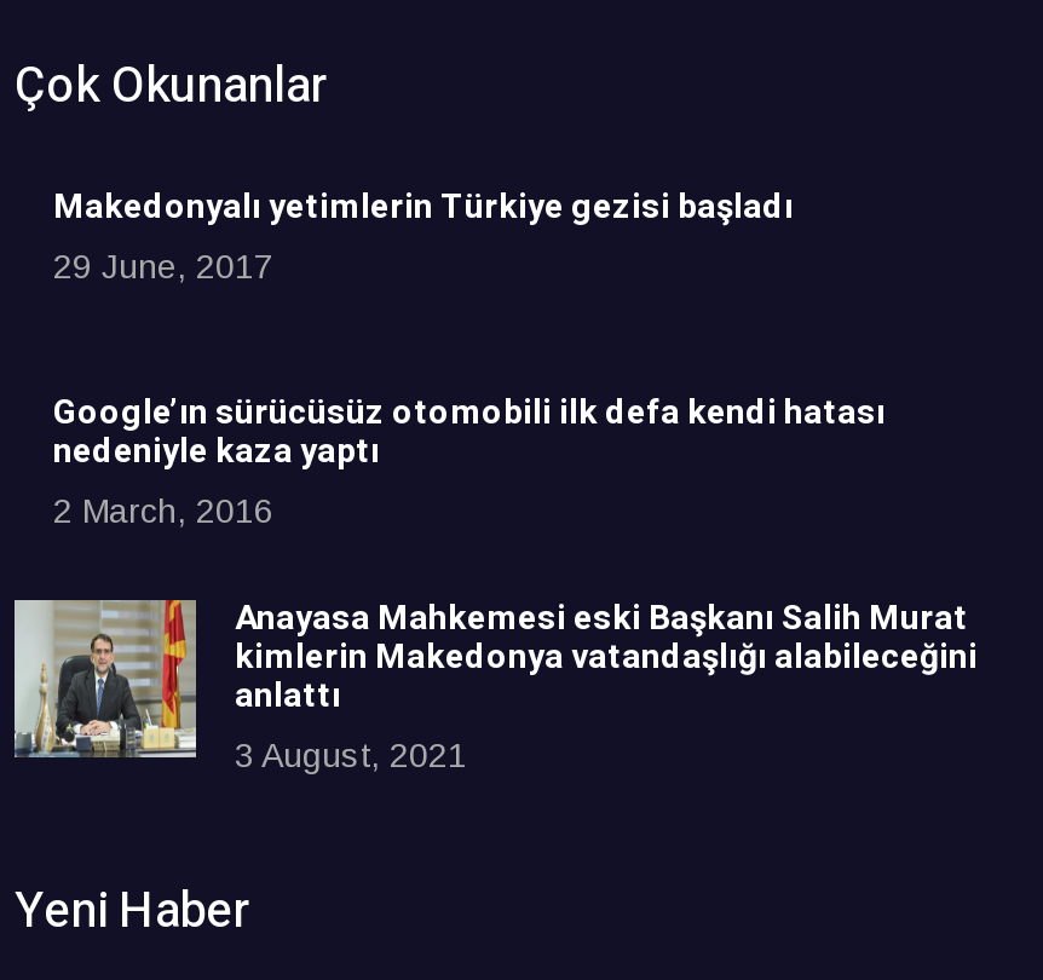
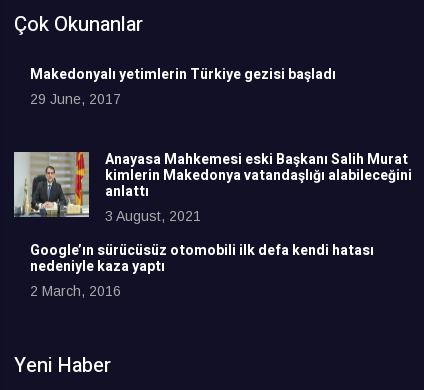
moved [53,388,886,530] -> [30,240,374,299]: Google’ın sürücüsüz otomobili ilk defa kendi hatası | nedeniyle kaza yaptı | 2 March, 2016
moved [15,593,978,775] -> [14,149,412,224]: [image] | Anayasa Mahkemesi eski Başkanı Salih Murat | kimlerin Makedonya vatandaşlığı alabileceğini | anlattı | 3 August, 2021

